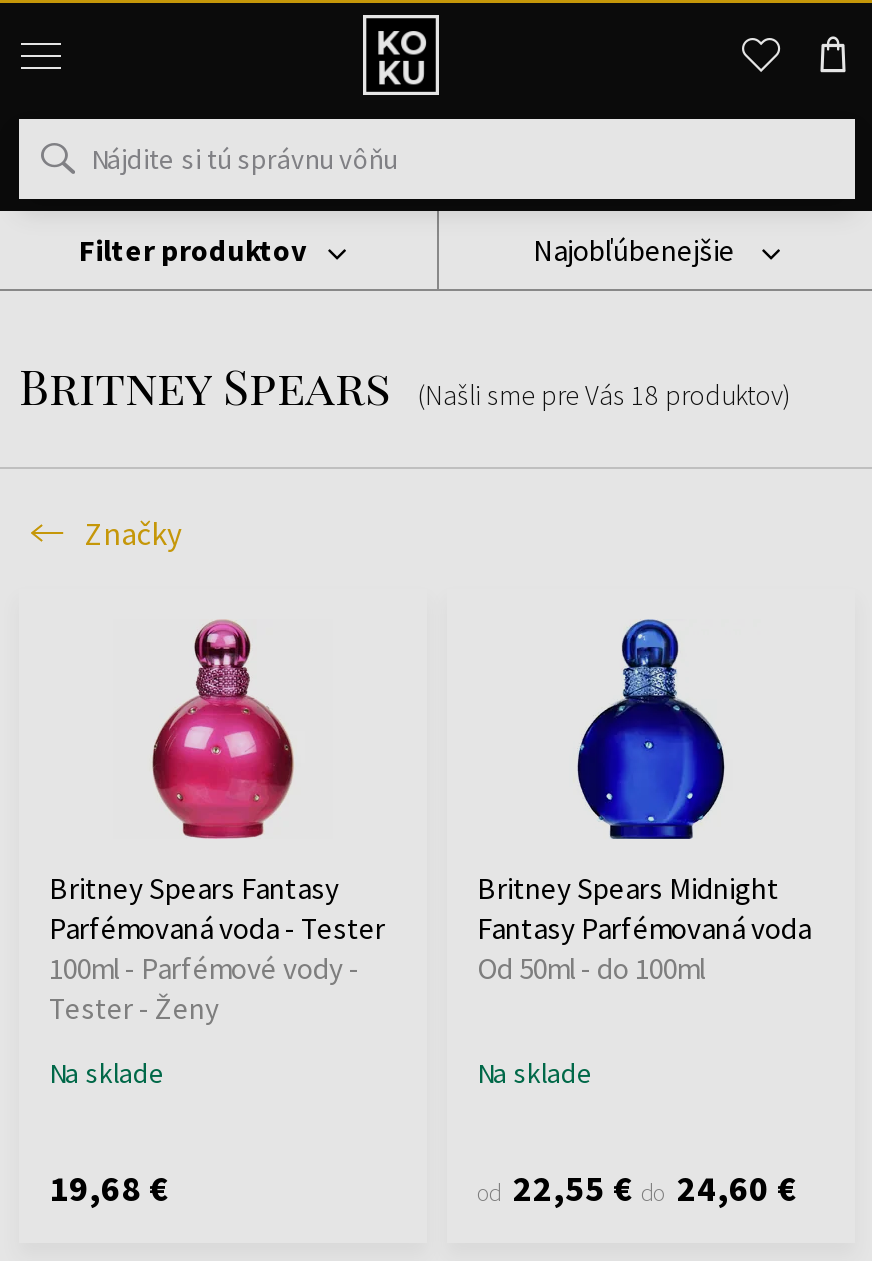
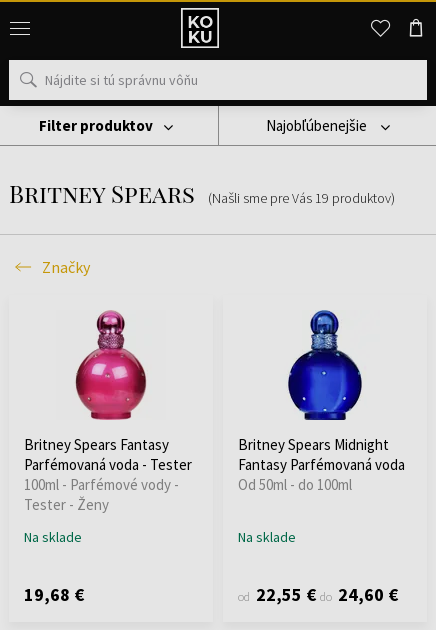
[417,376,791,412] (Našli sme pre Vás 18 produktov) -> [208,188,395,206] (Našli sme pre Vás 19 produktov)

